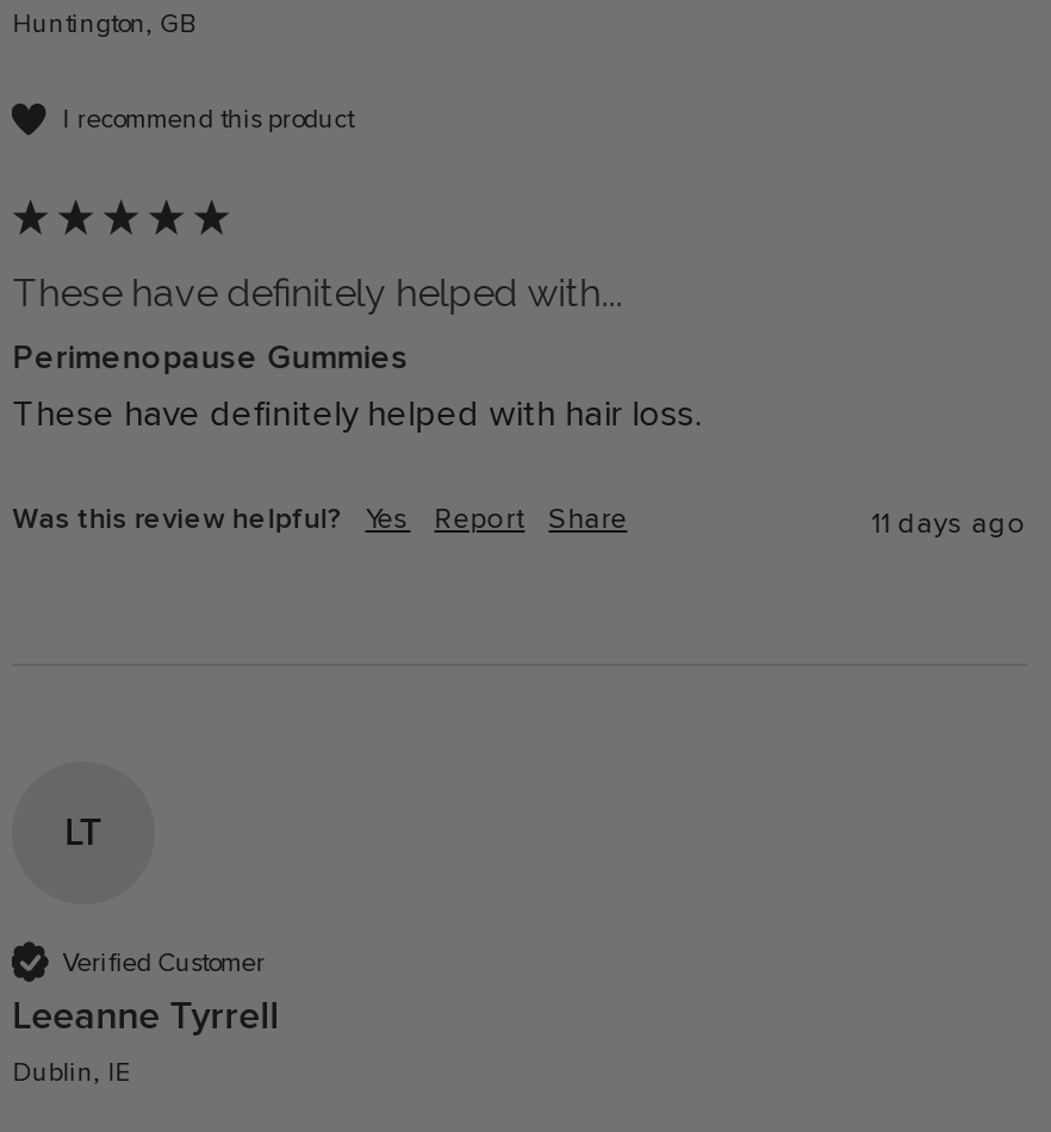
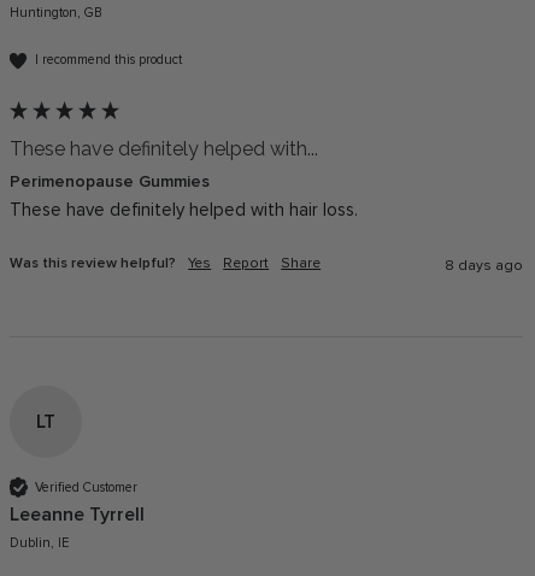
[872,508,1027,543] 11 days ago -> [444,257,523,275] 8 days ago

